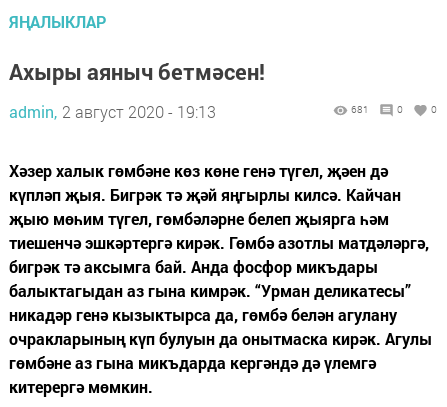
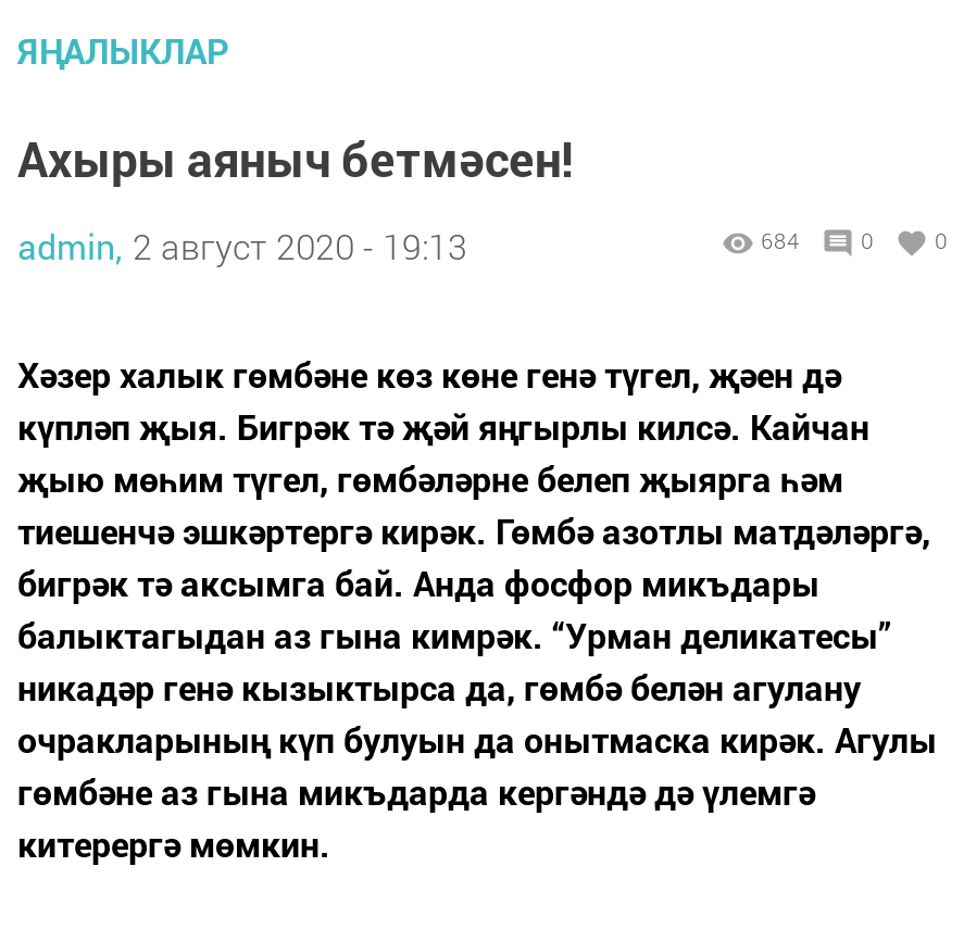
[351,103,369,116] 681 -> [761,228,800,256] 684

